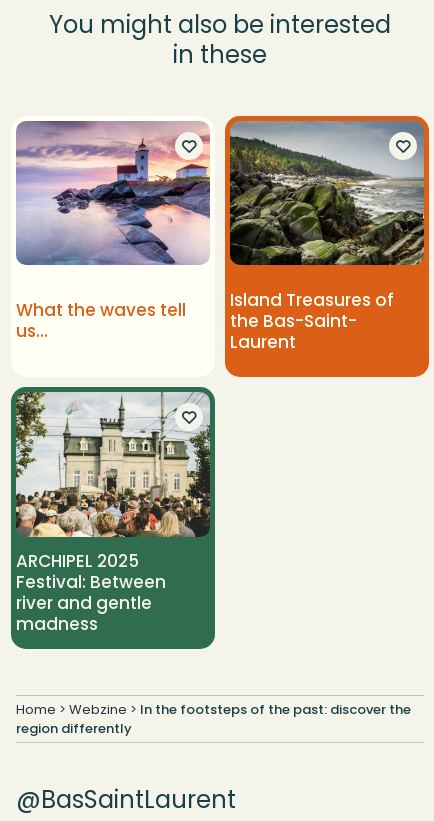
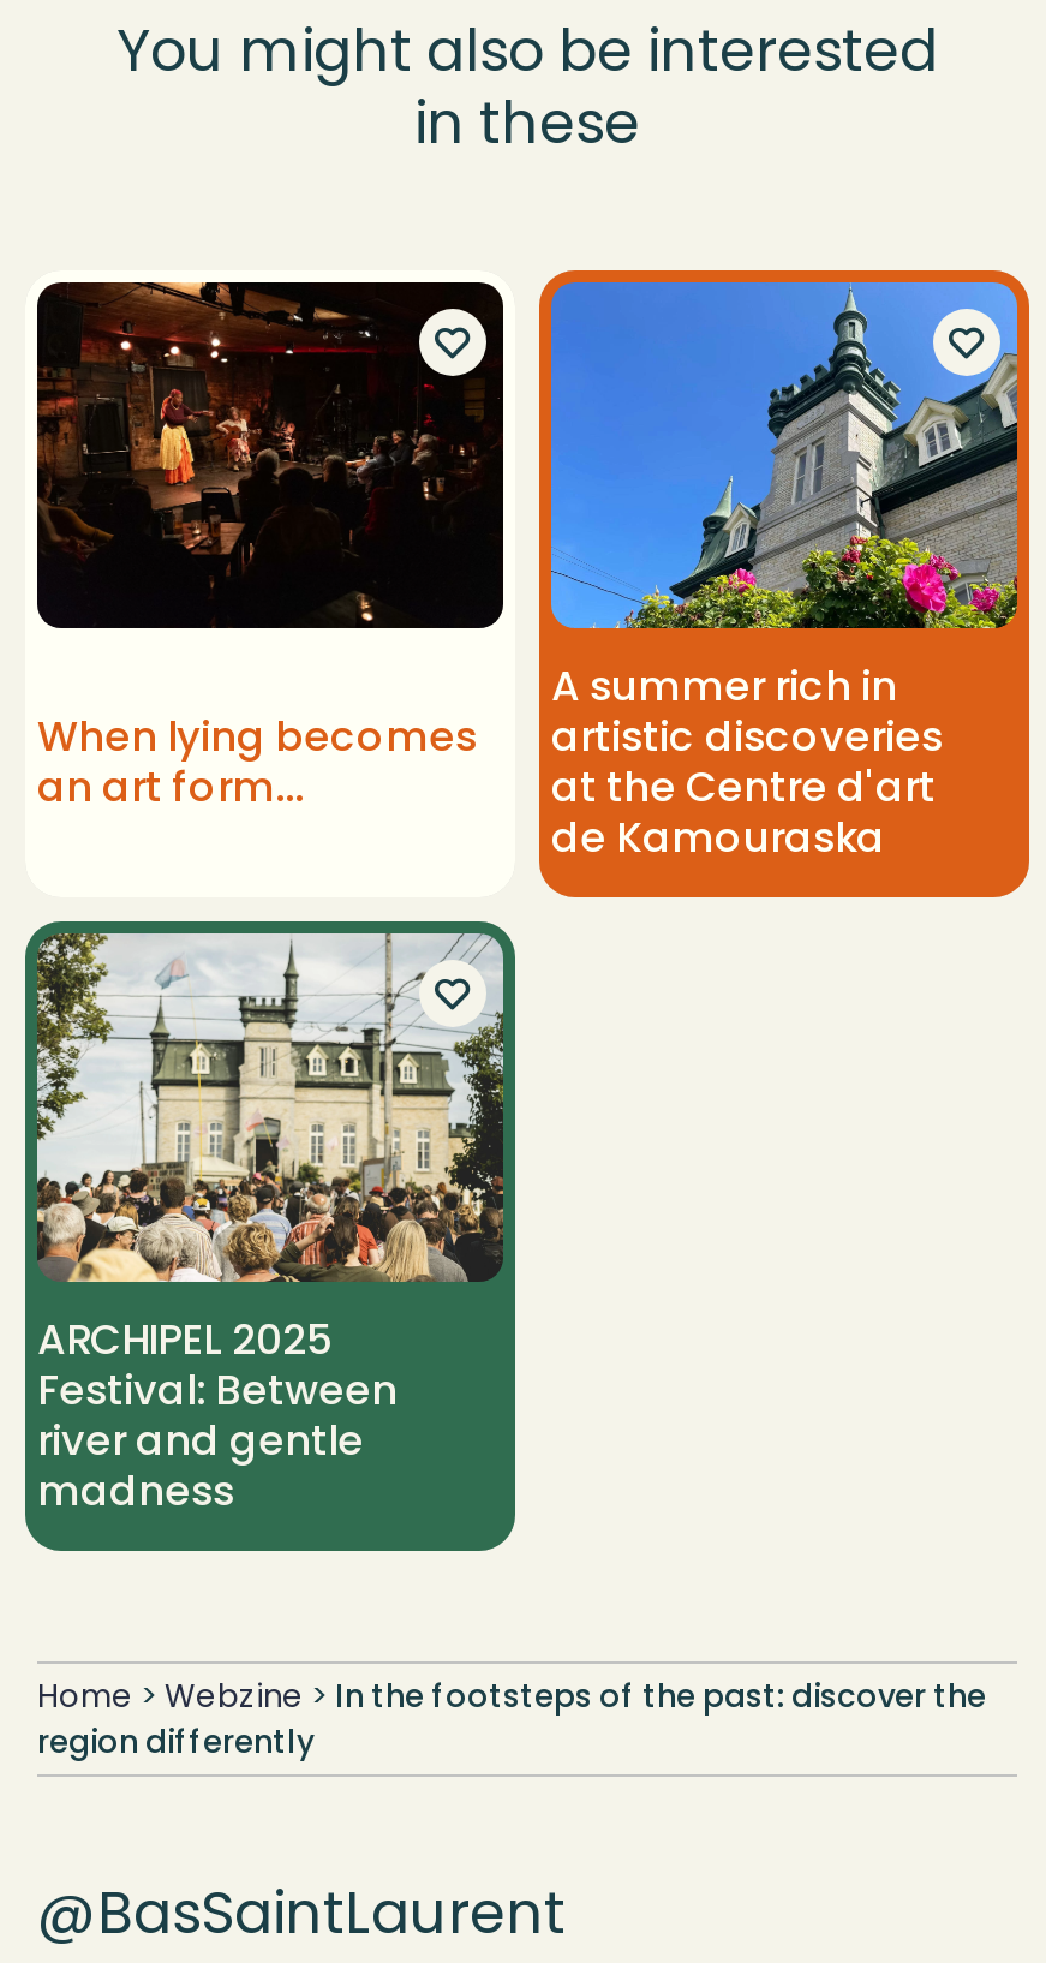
[16,120,211,343] [image] | What the waves tell | us... -> [35,280,506,816] [image] | When lying becomes | an art form...
[229,121,425,354] [image] | Island Treasures of | the Bas-Saint- | Laurent -> [549,282,1020,867] [image] | A summer rich in | artistic discoveries | at the Centre d'art | de Kamouraska

